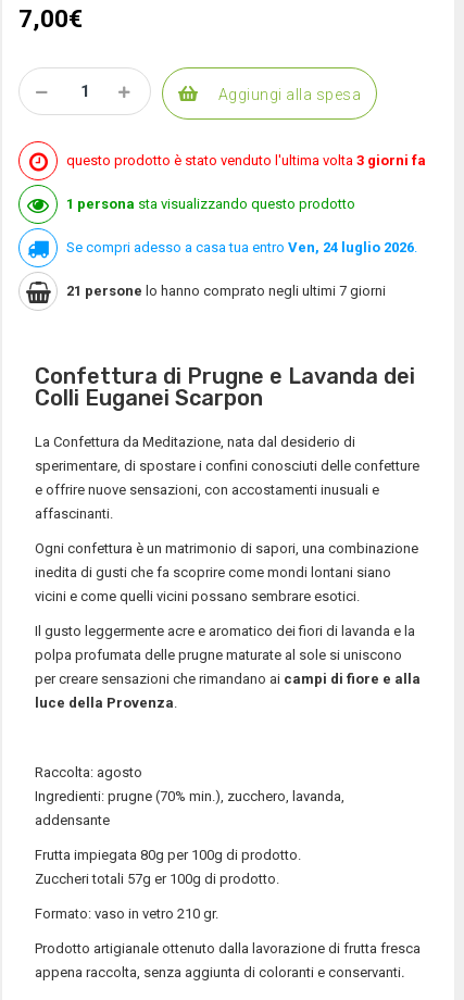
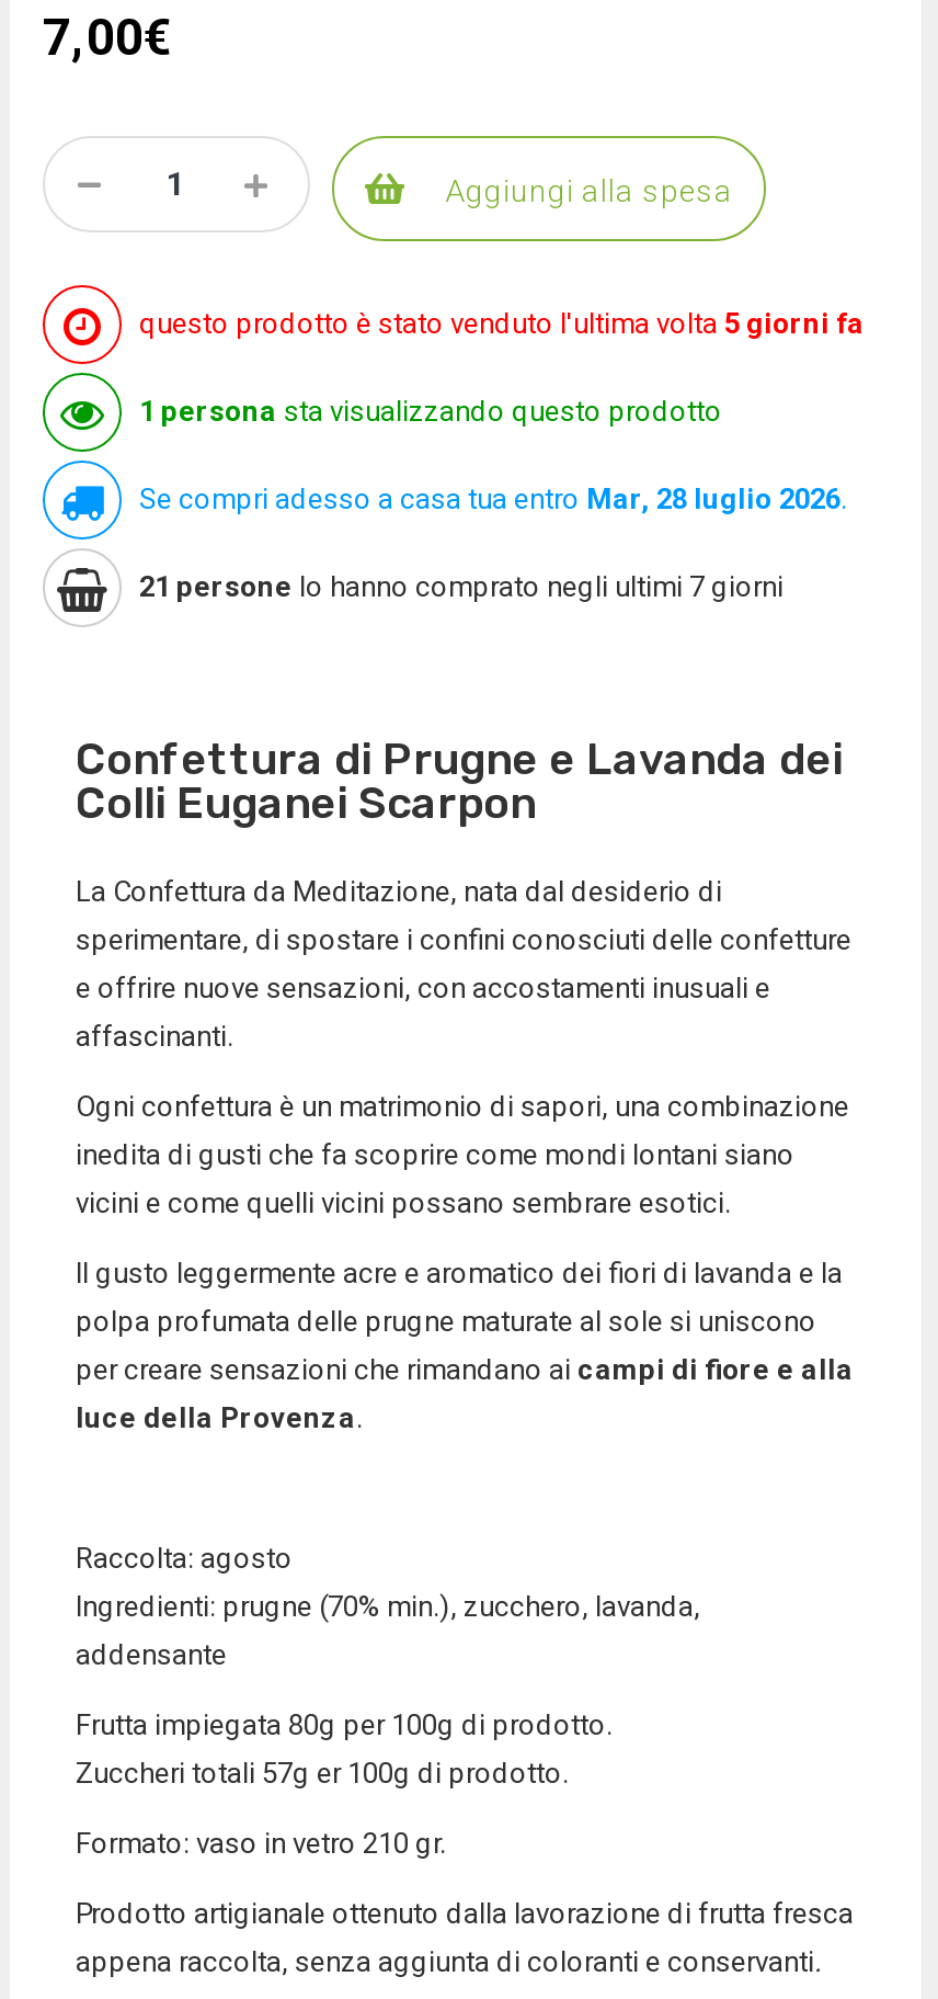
[66,152,426,169] questo prodotto è stato venduto l'ultima volta 3 giorni fa -> [139,307,865,340] questo prodotto è stato venduto l'ultima volta 5 giorni fa
[66,239,417,256] Se compri adesso a casa tua entro Ven, 24 luglio 2026. -> [139,483,847,516] Se compri adesso a casa tua entro Mar, 28 luglio 2026.

